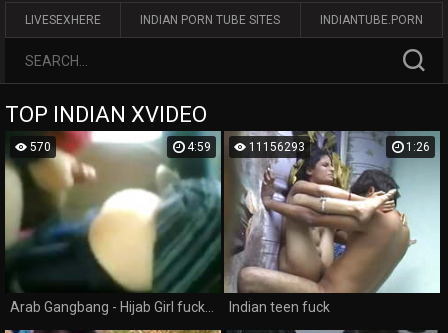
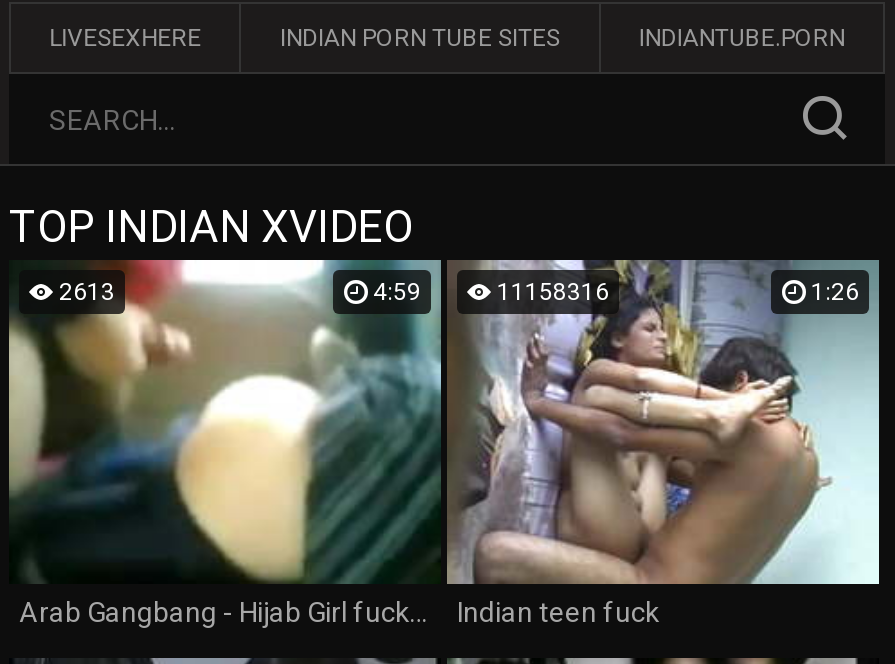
[30,140,51,154] 570 -> [59,278,115,306] 2613
[249,140,305,154] 11156293 -> [497,278,609,306] 11158316

